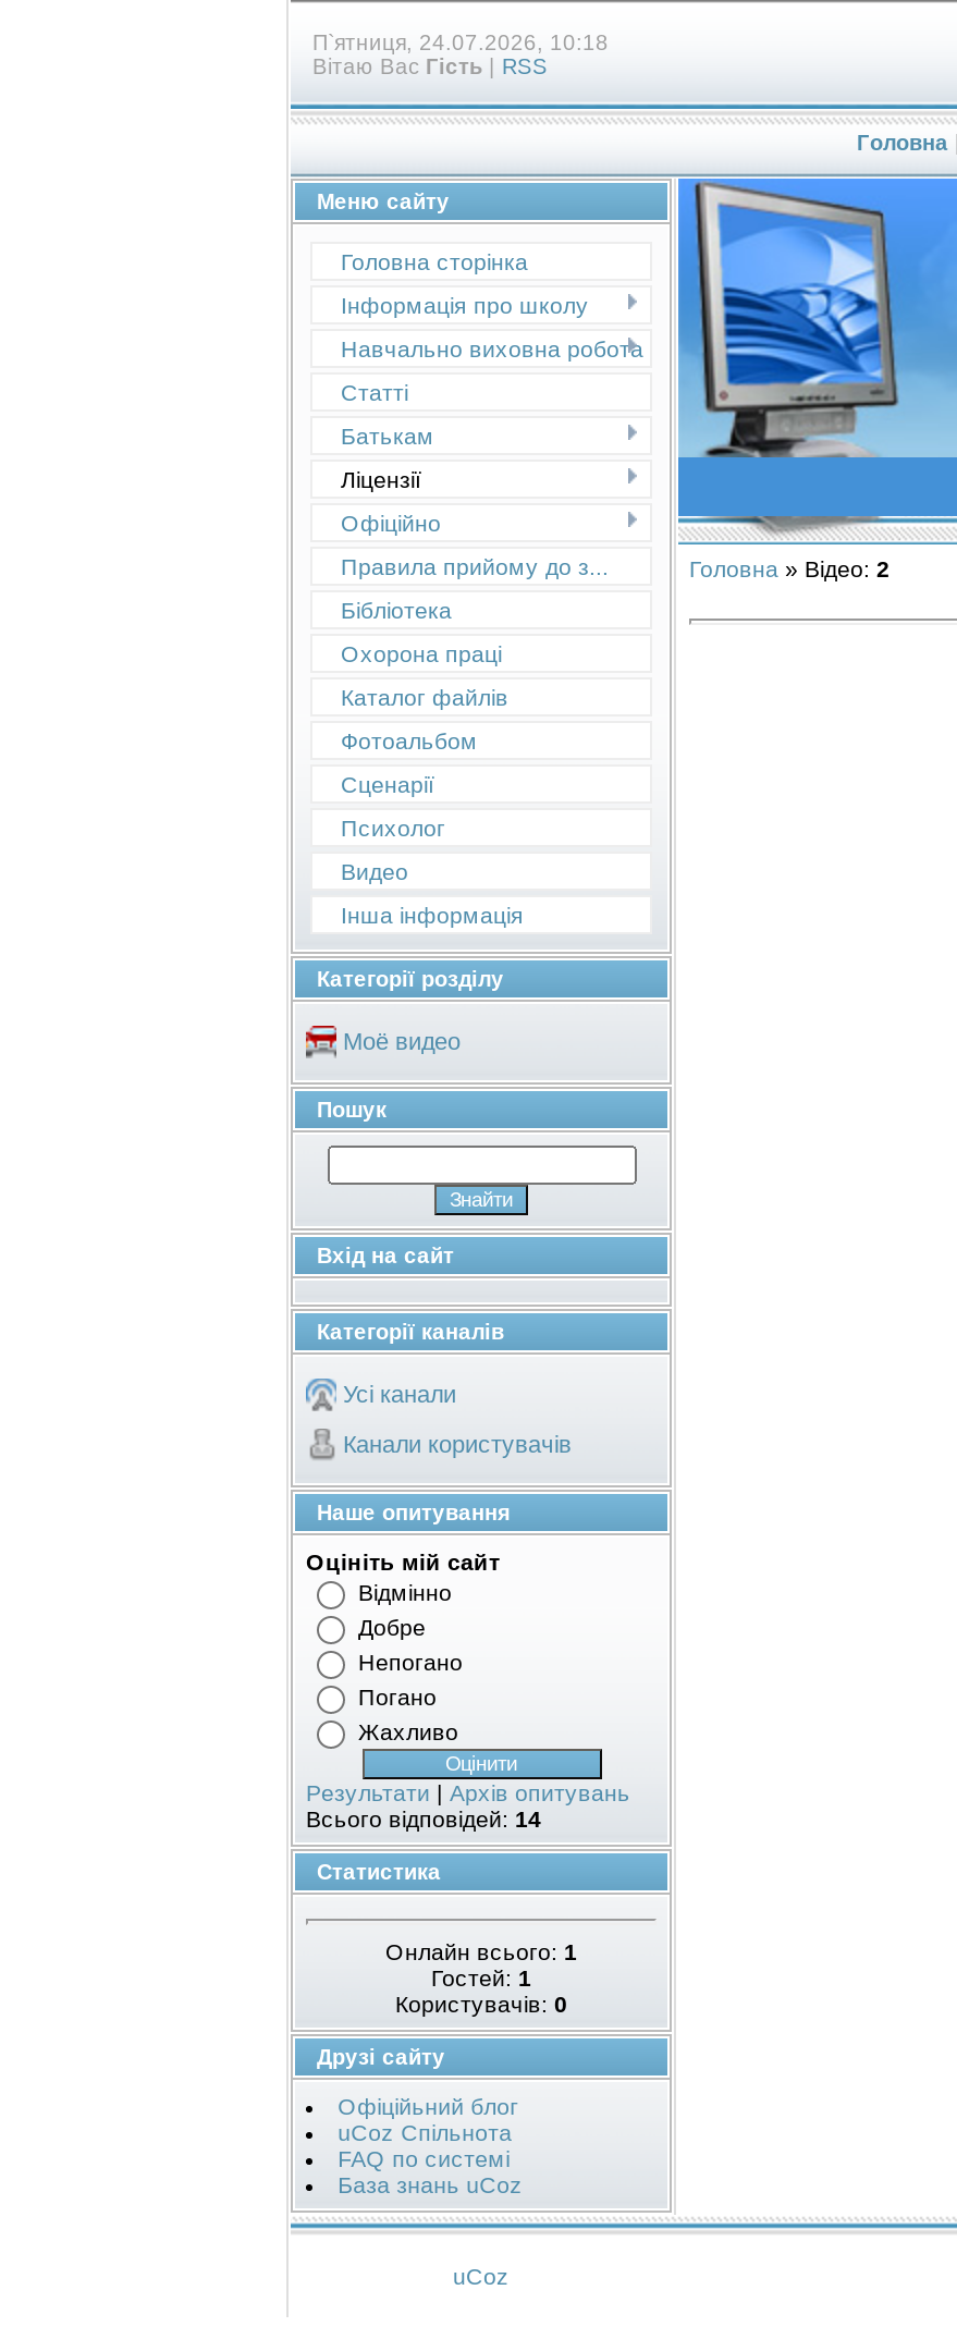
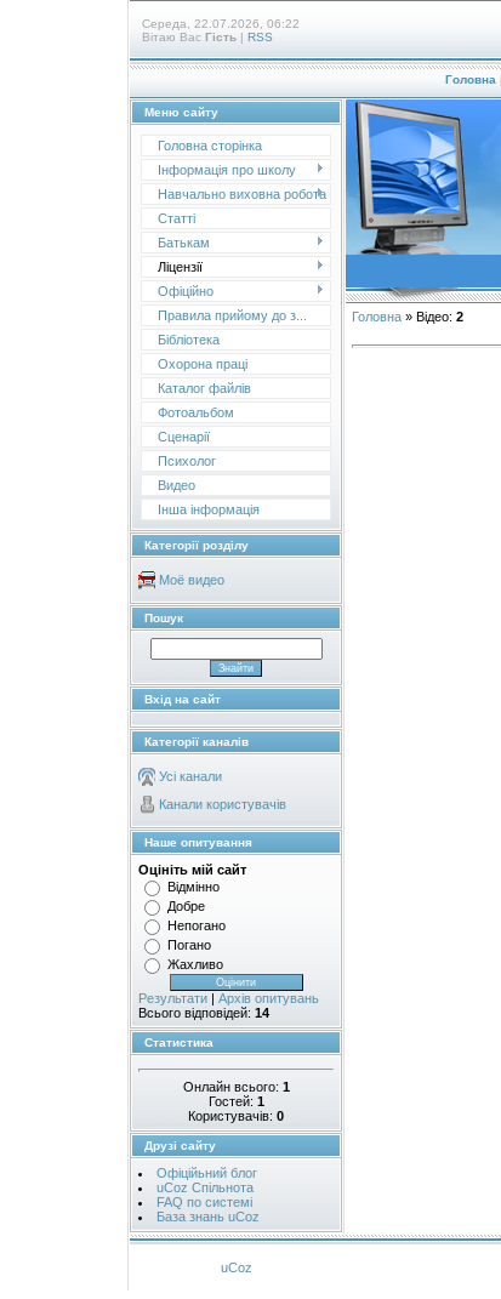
[312,30,609,54] П`ятниця, 24.07.2026, 10:18 -> [142,17,300,30] Середа, 22.07.2026, 06:22

